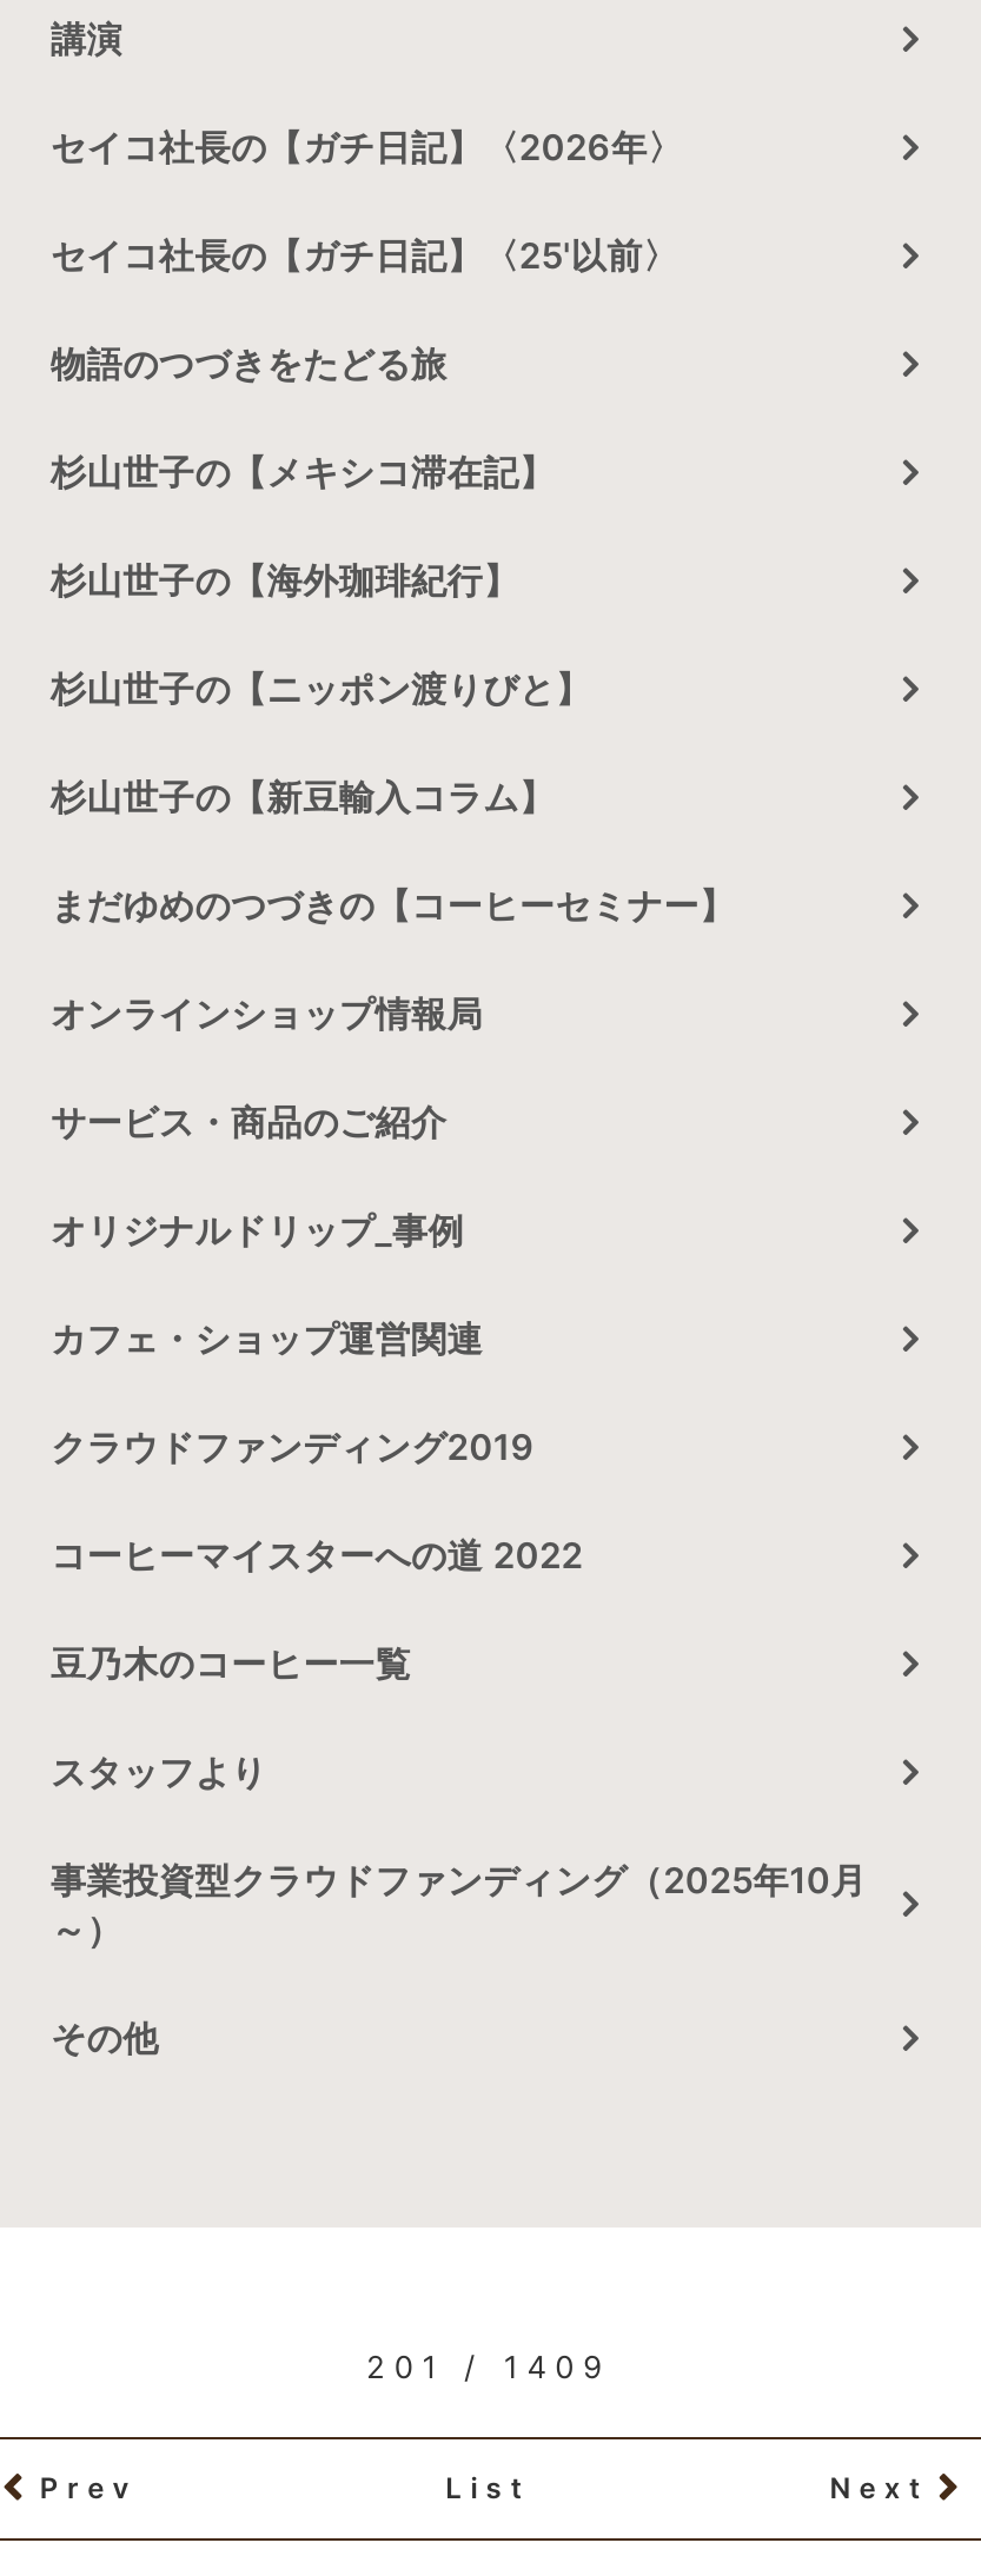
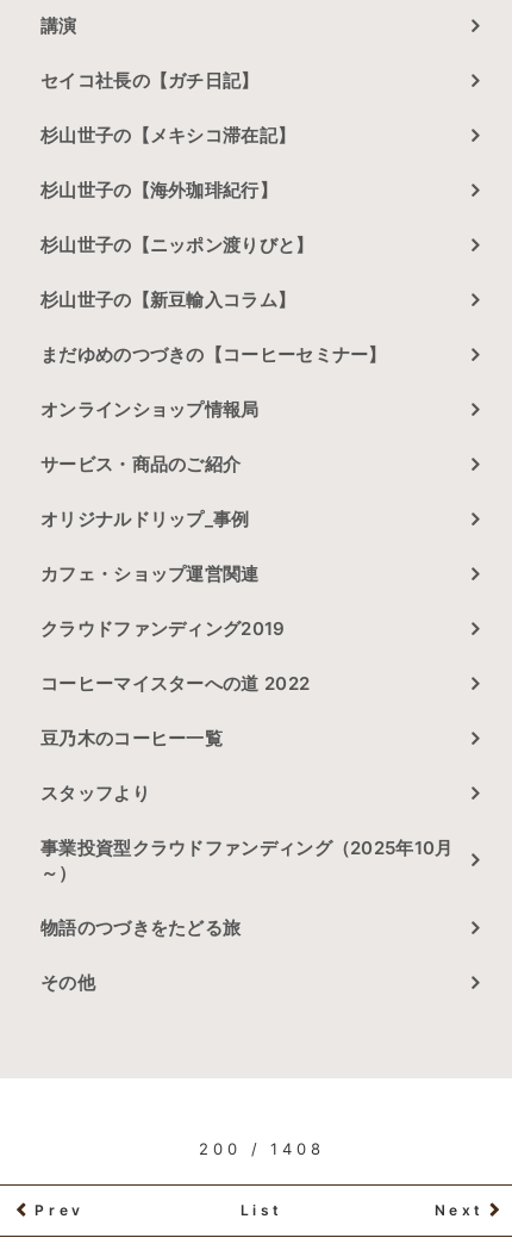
[51,126,684,279] セイコ社長の【ガチ日記】〈2026年〉 | セイコ社長の【ガチ日記】〈25'以前〉 -> [40,70,259,92] セイコ社長の【ガチ日記】
moved [51,342,447,387] -> [40,917,241,939]: 物語のつづきをたどる旅
moved [51,451,867,1904] -> [40,124,453,860]: 杉山世子の【メキシコ滞在記】 | 杉山世子の【海外珈琲紀行】 | 杉山世子の【ニッポン渡りびと】 | ... | スタッフより | 事業投資型クラウドファンディング（2025年10月
[366,2349,611,2386] 201 / 1409 -> [199,1140,325,1159] 200 / 1408

